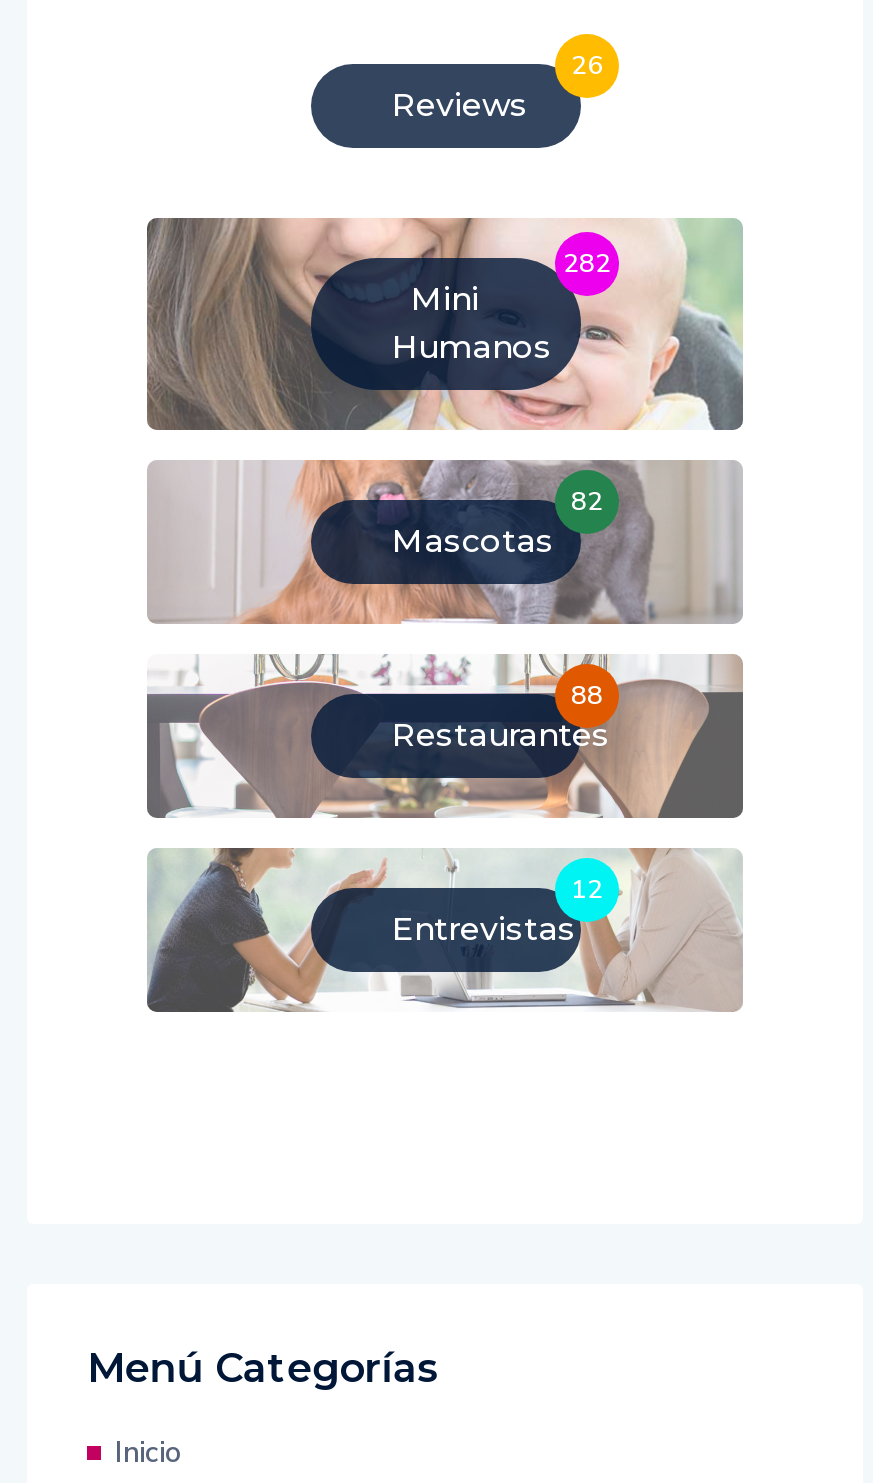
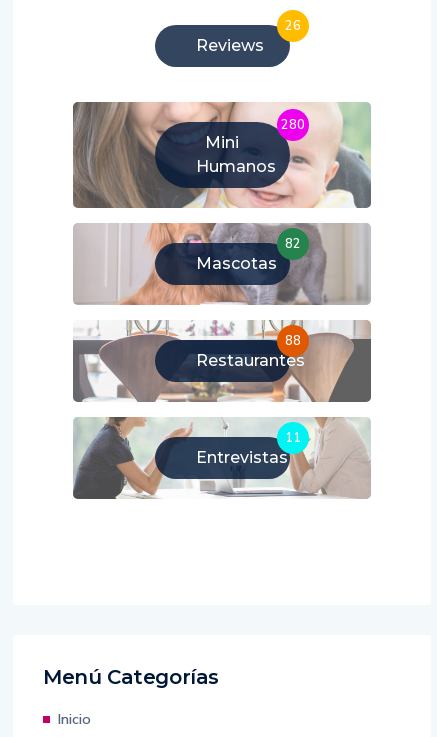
[563,246,611,282] 282 -> [281,116,305,134] 280
[571,872,603,908] 12 -> [285,429,301,447] 11

